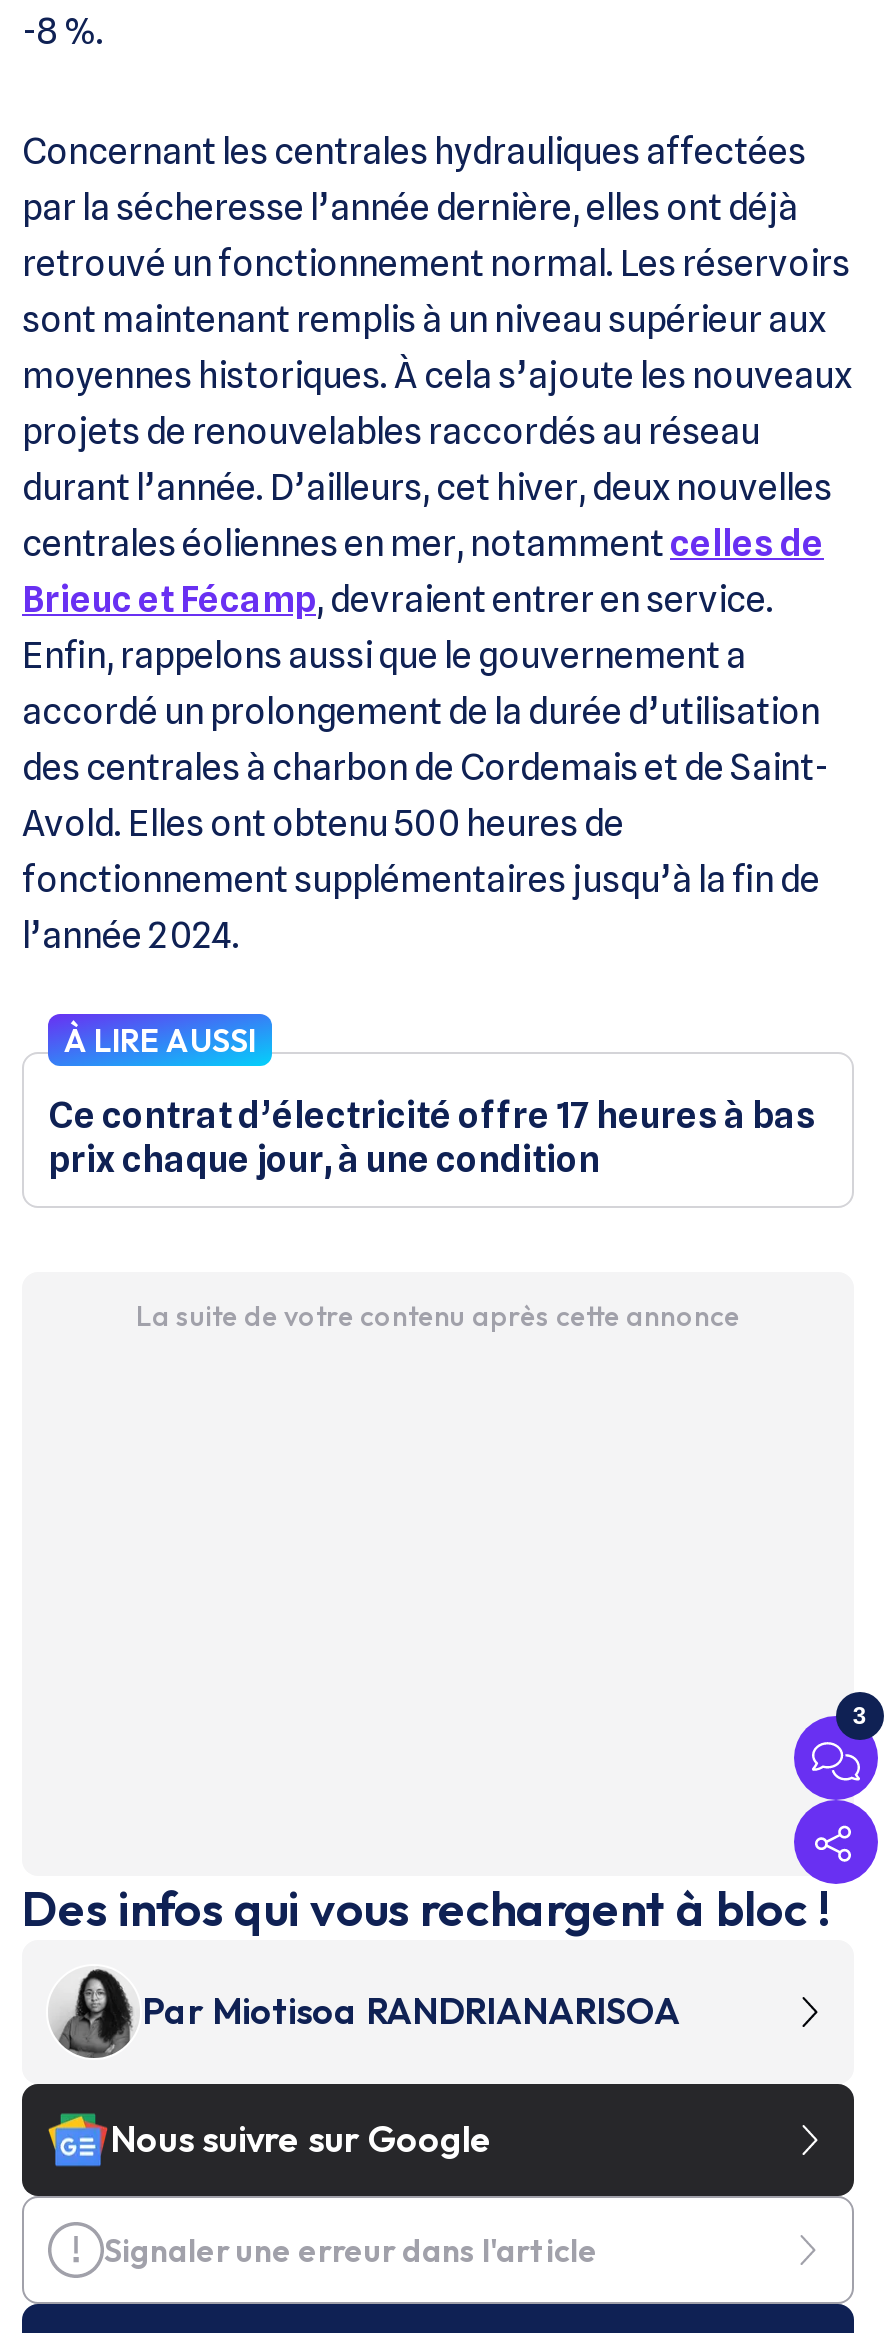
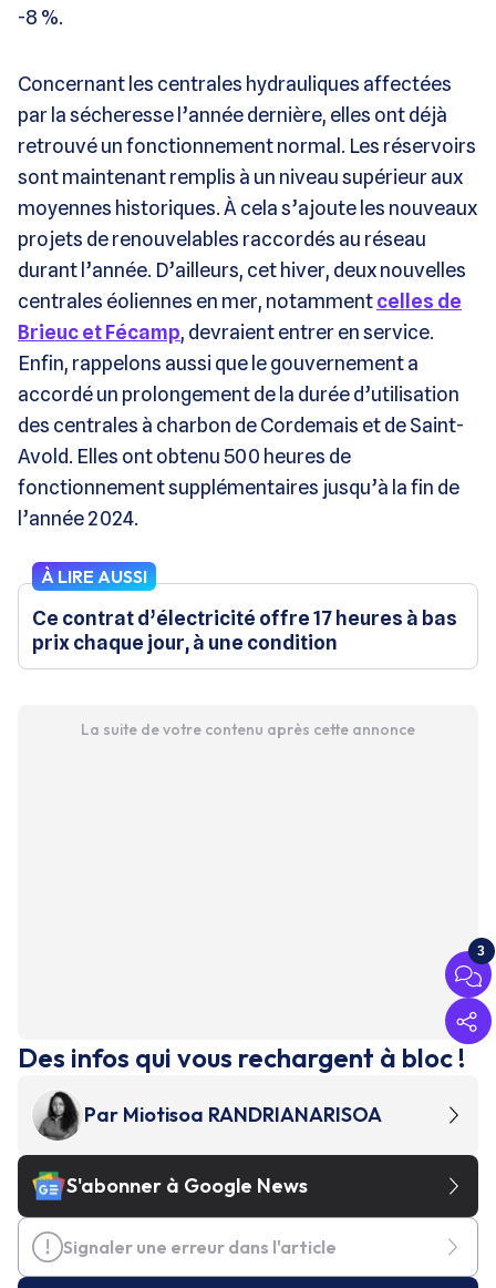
[110,2115,492,2161] Nous suivre sur Google -> [66,1172,308,1198] S'abonner à Google News

